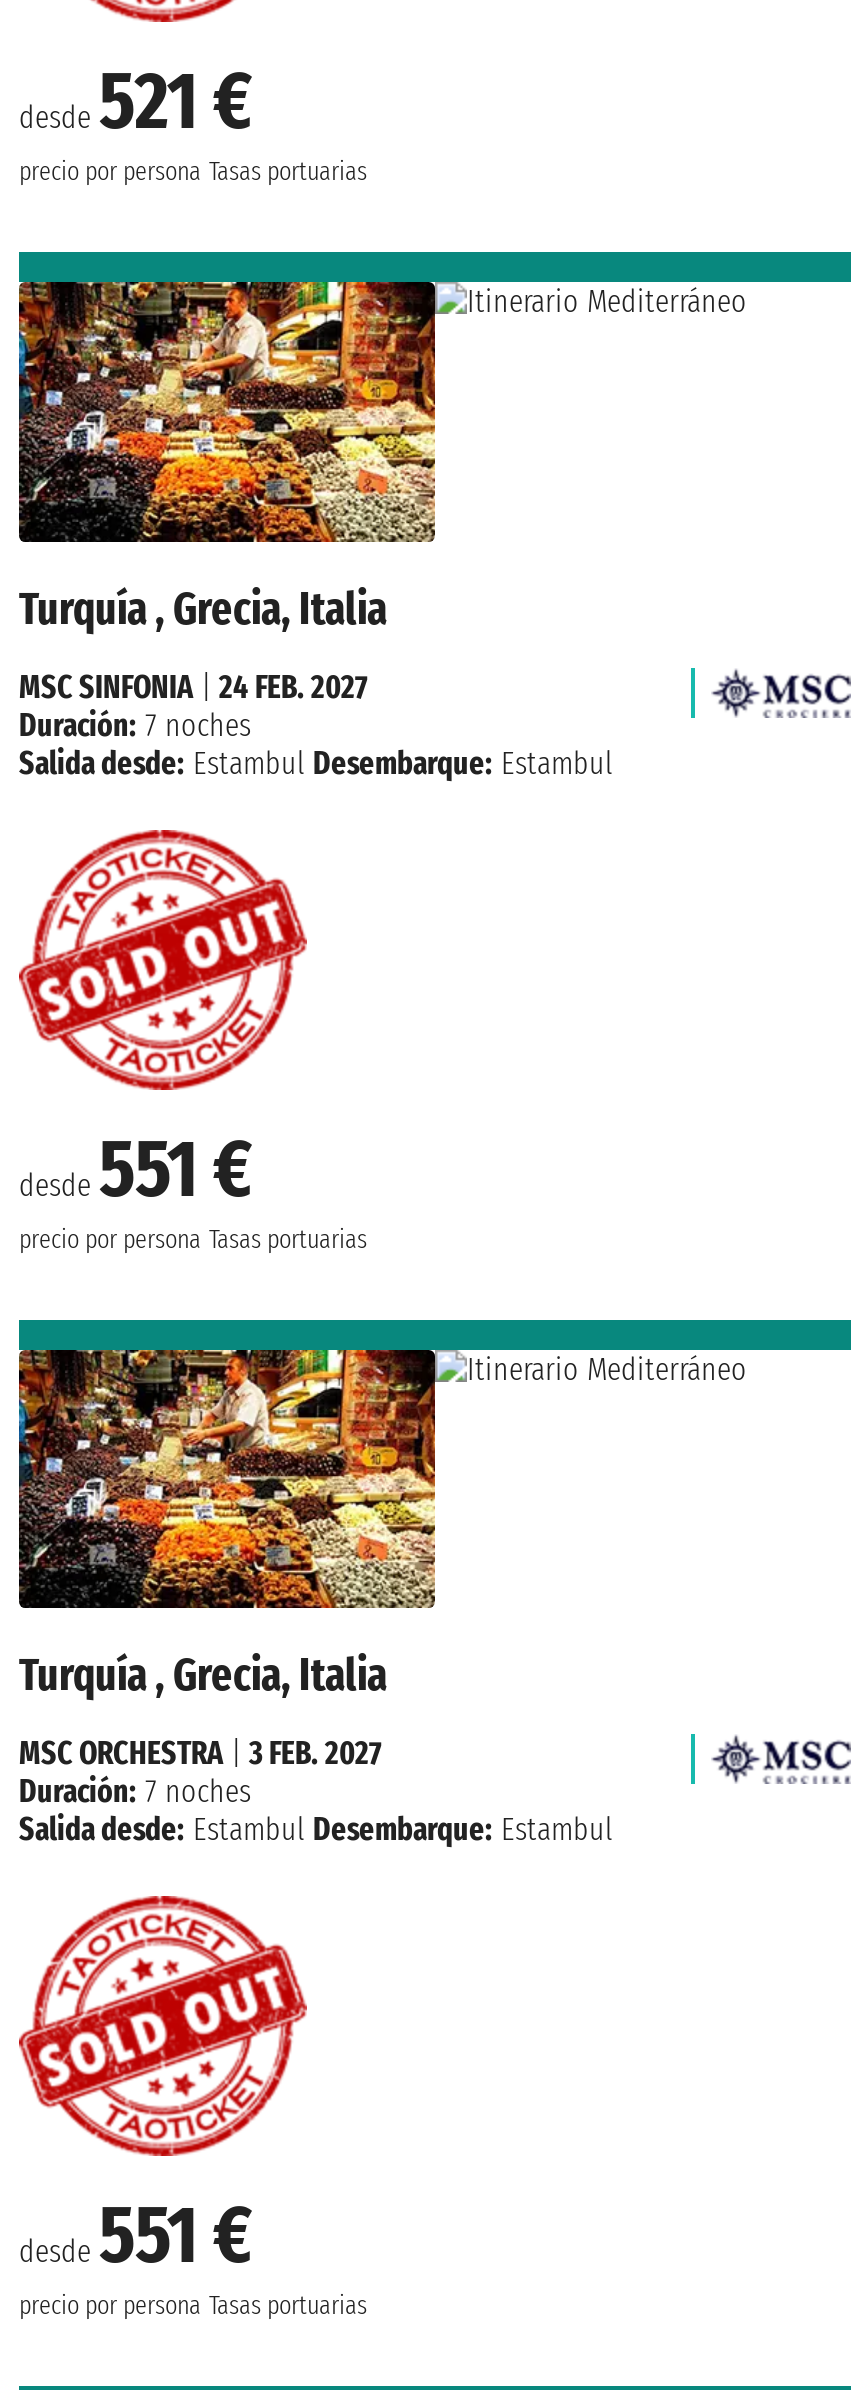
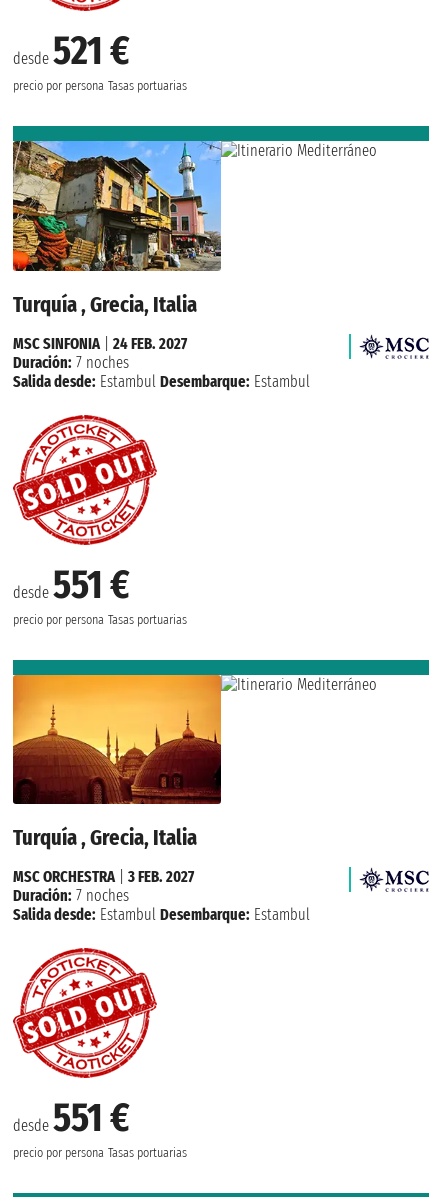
[17,280,437,544] [image] -> [12,140,222,272] [image]
[17,1348,437,1610] [image] -> [12,674,222,805] [image]

